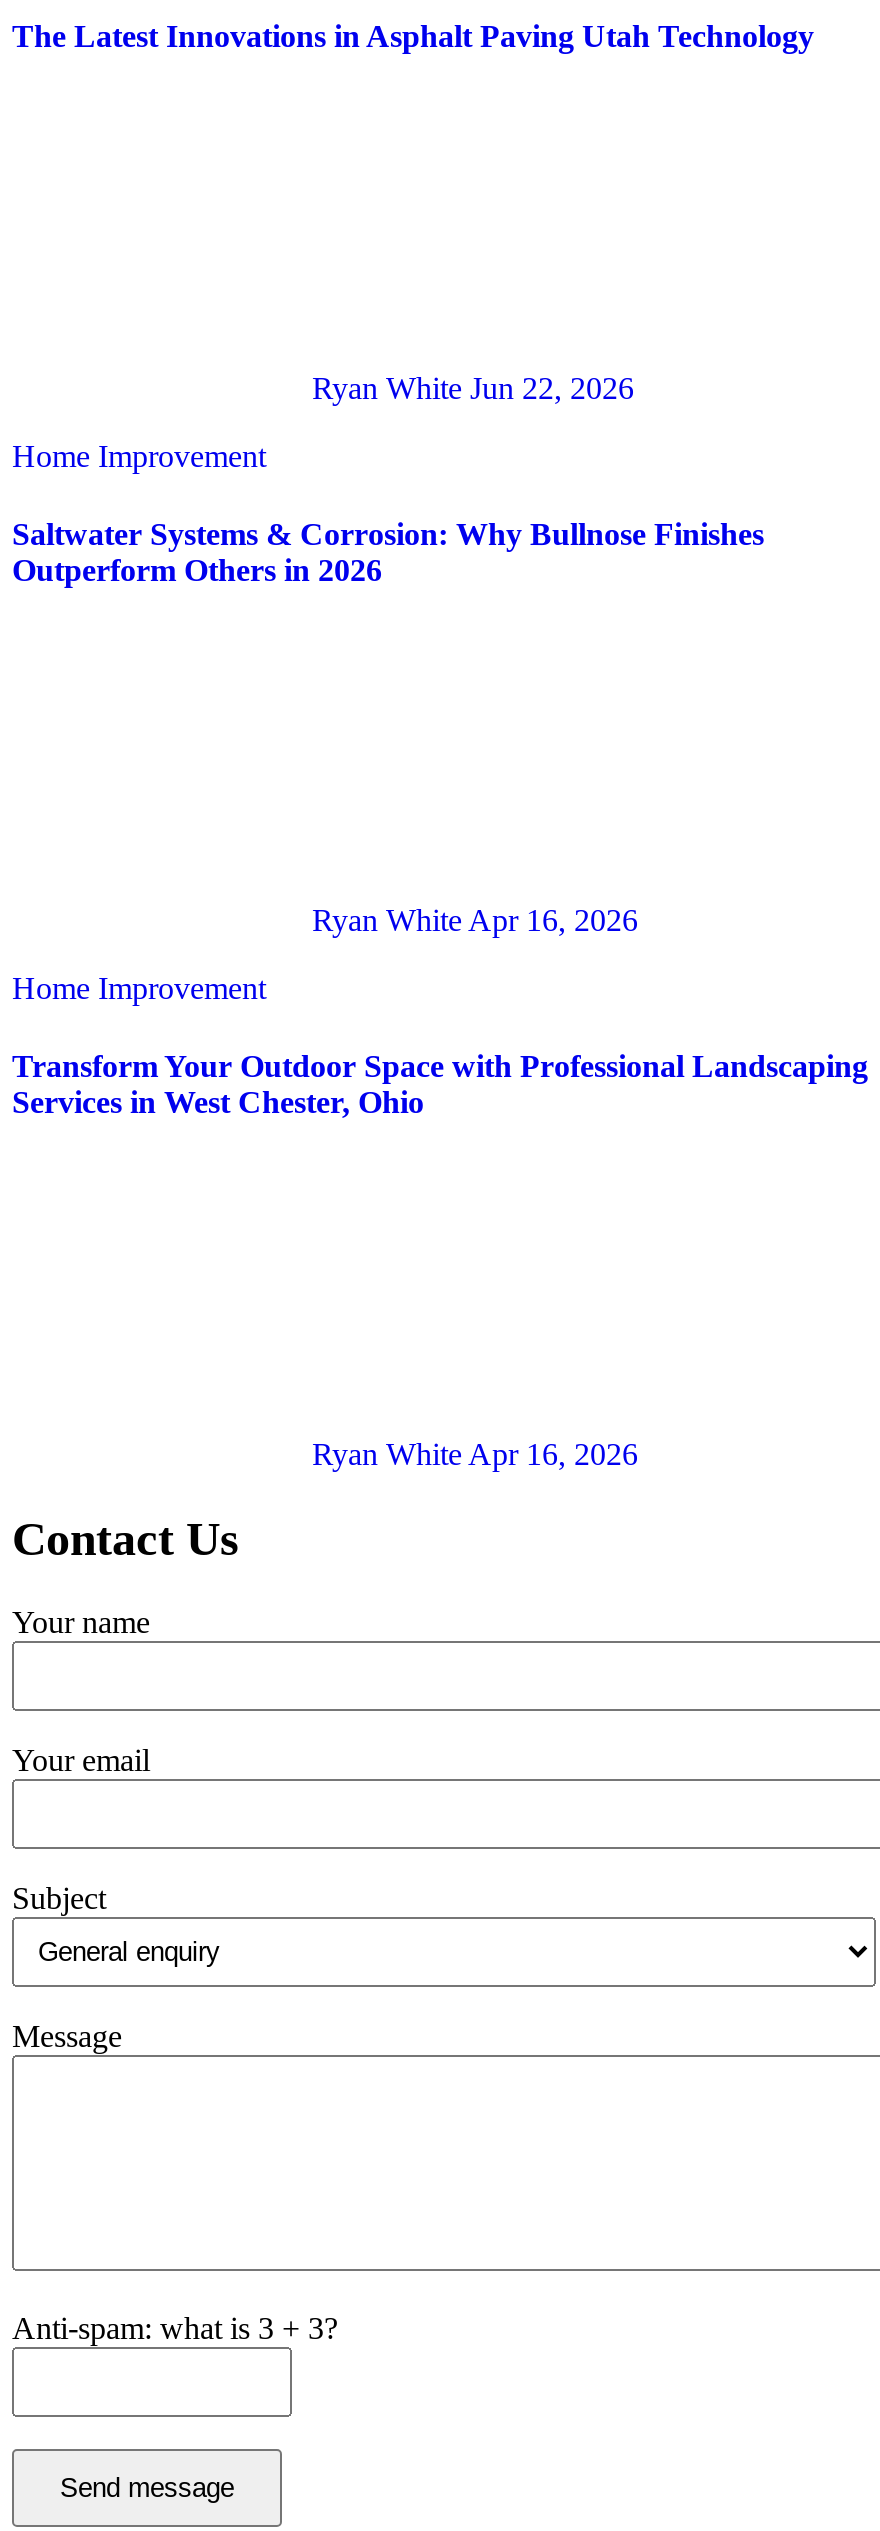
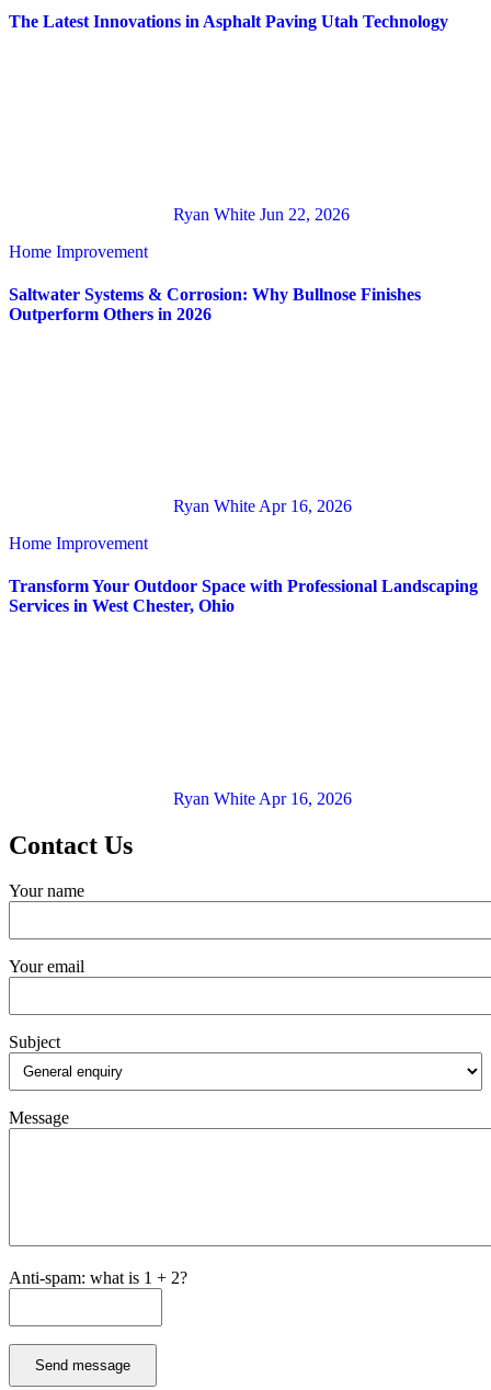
[12,2312,338,2346] Anti-spam: what is 3 + 3? -> [9,1269,187,1287] Anti-spam: what is 1 + 2?

